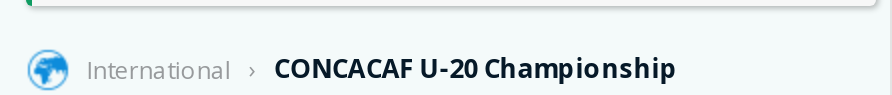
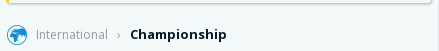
[274,50,678,86] CONCACAF U-20 Championship -> [130,25,227,43] Championship

